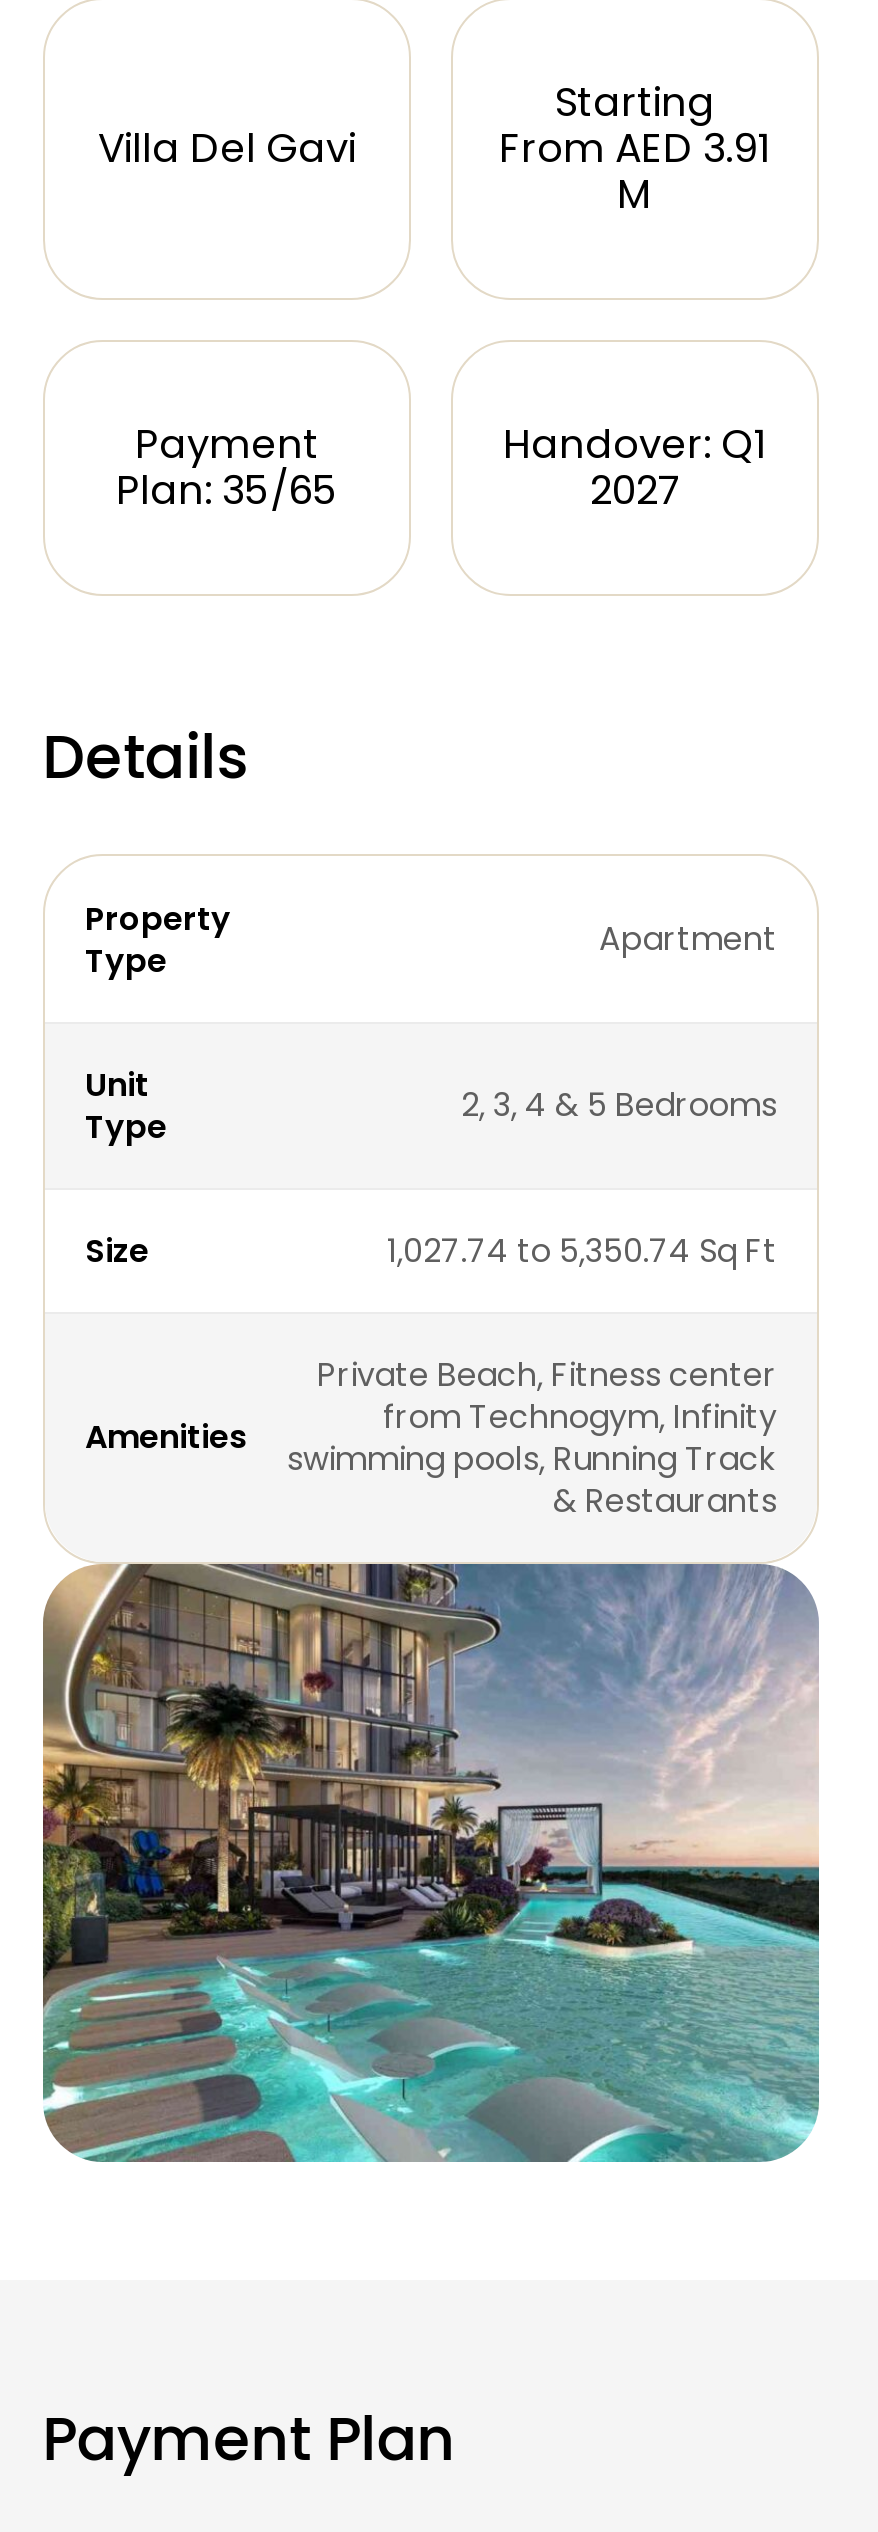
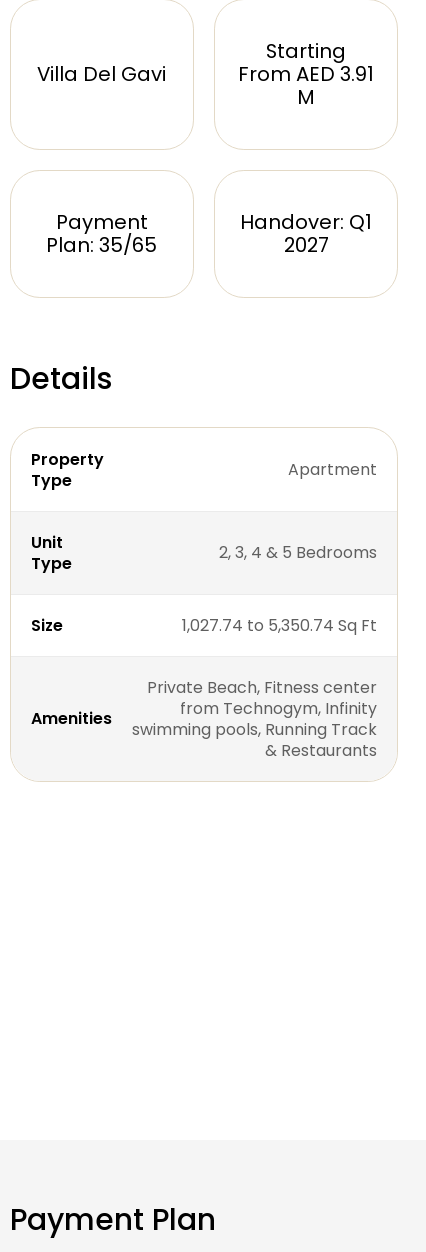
[41,1562,821,2164] [image] -> none

